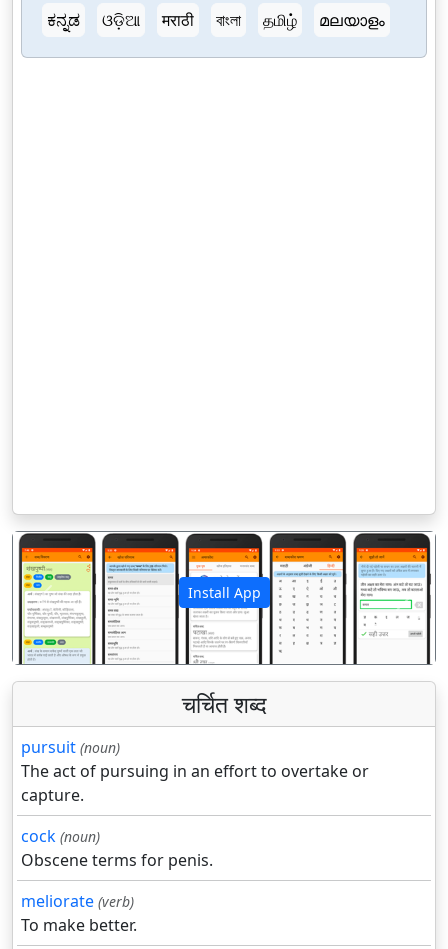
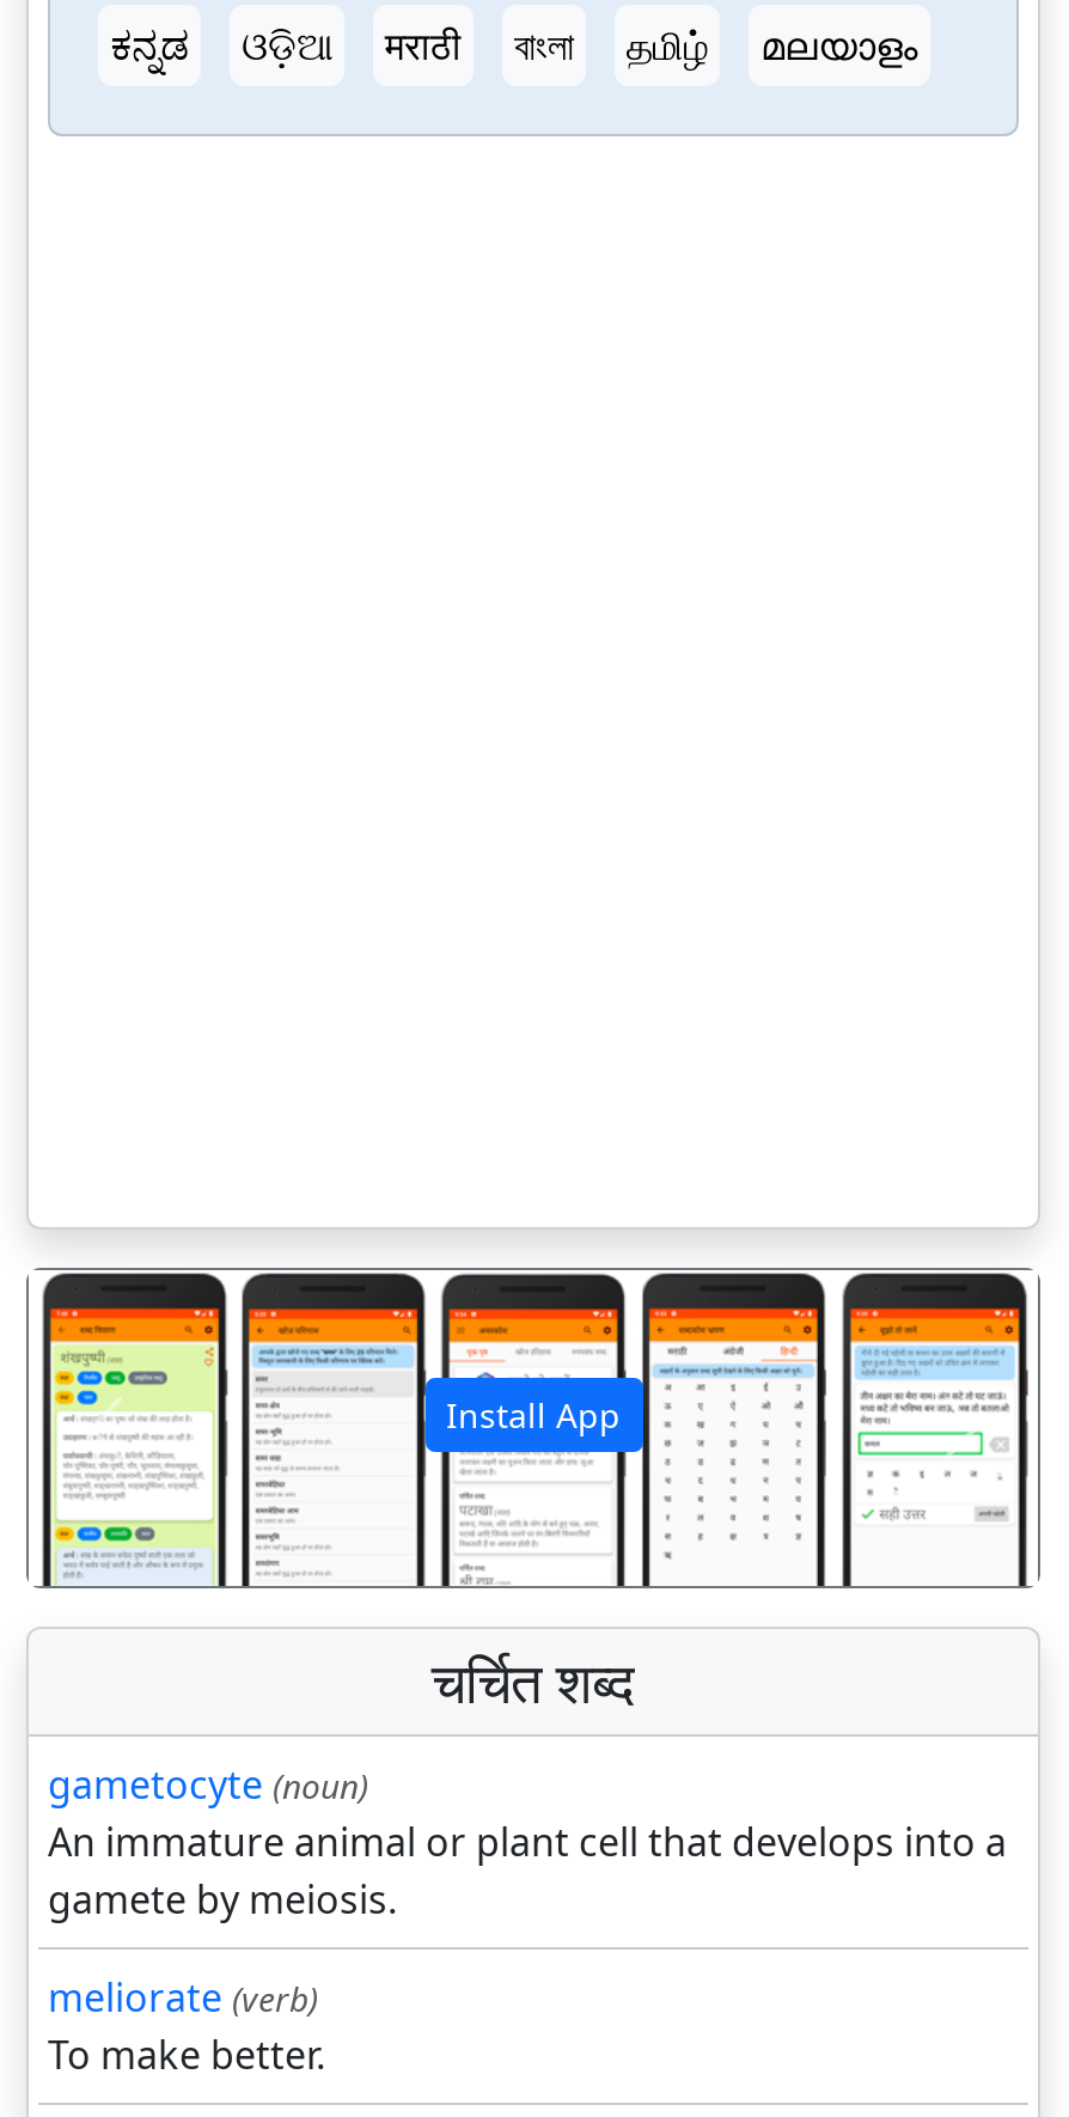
[21,736,369,871] pursuit (noun) | The act of pursuing in an effort to overtake or | capture. | cock (noun) | Obscene terms for penis. -> [48,1759,1007,1926] gametocyte (noun) | An immature animal or plant cell that develops into a | gamete by meiosis.

